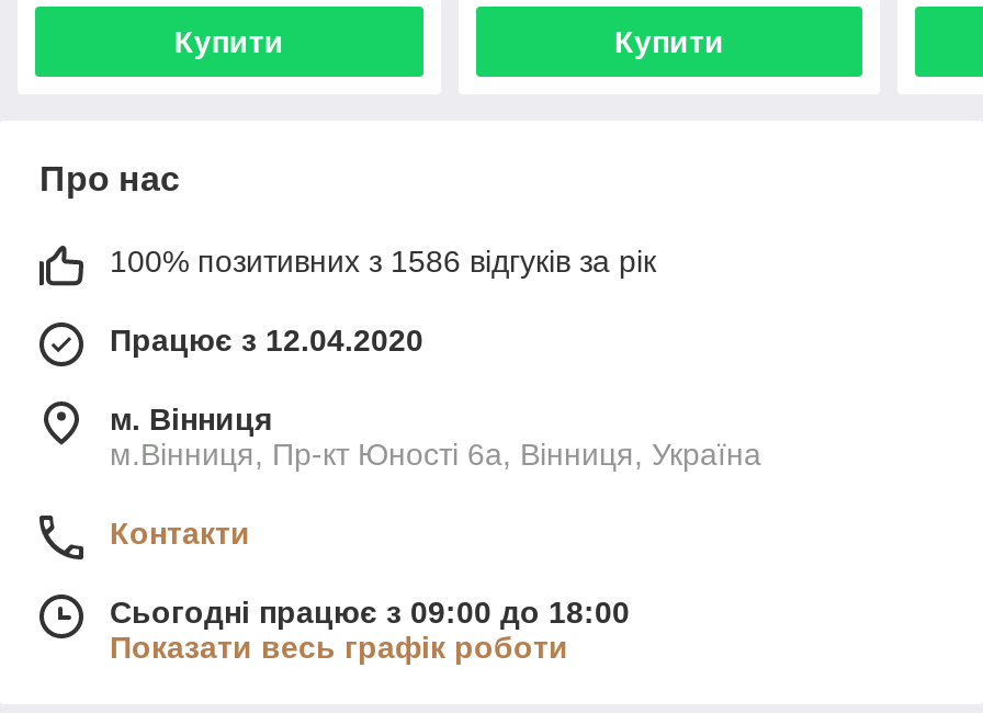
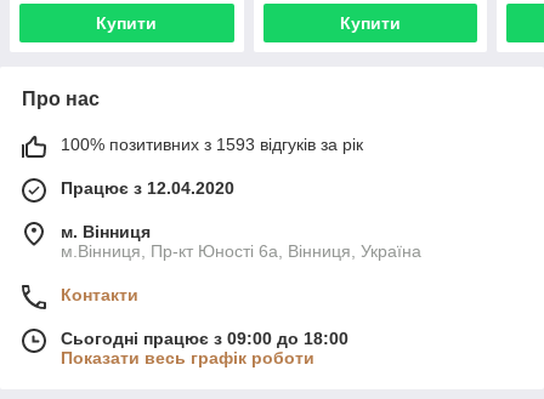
[110,243,656,278] 100% позитивних з 1586 відгуків за рік -> [61,134,363,154] 100% позитивних з 1593 відгуків за рік

